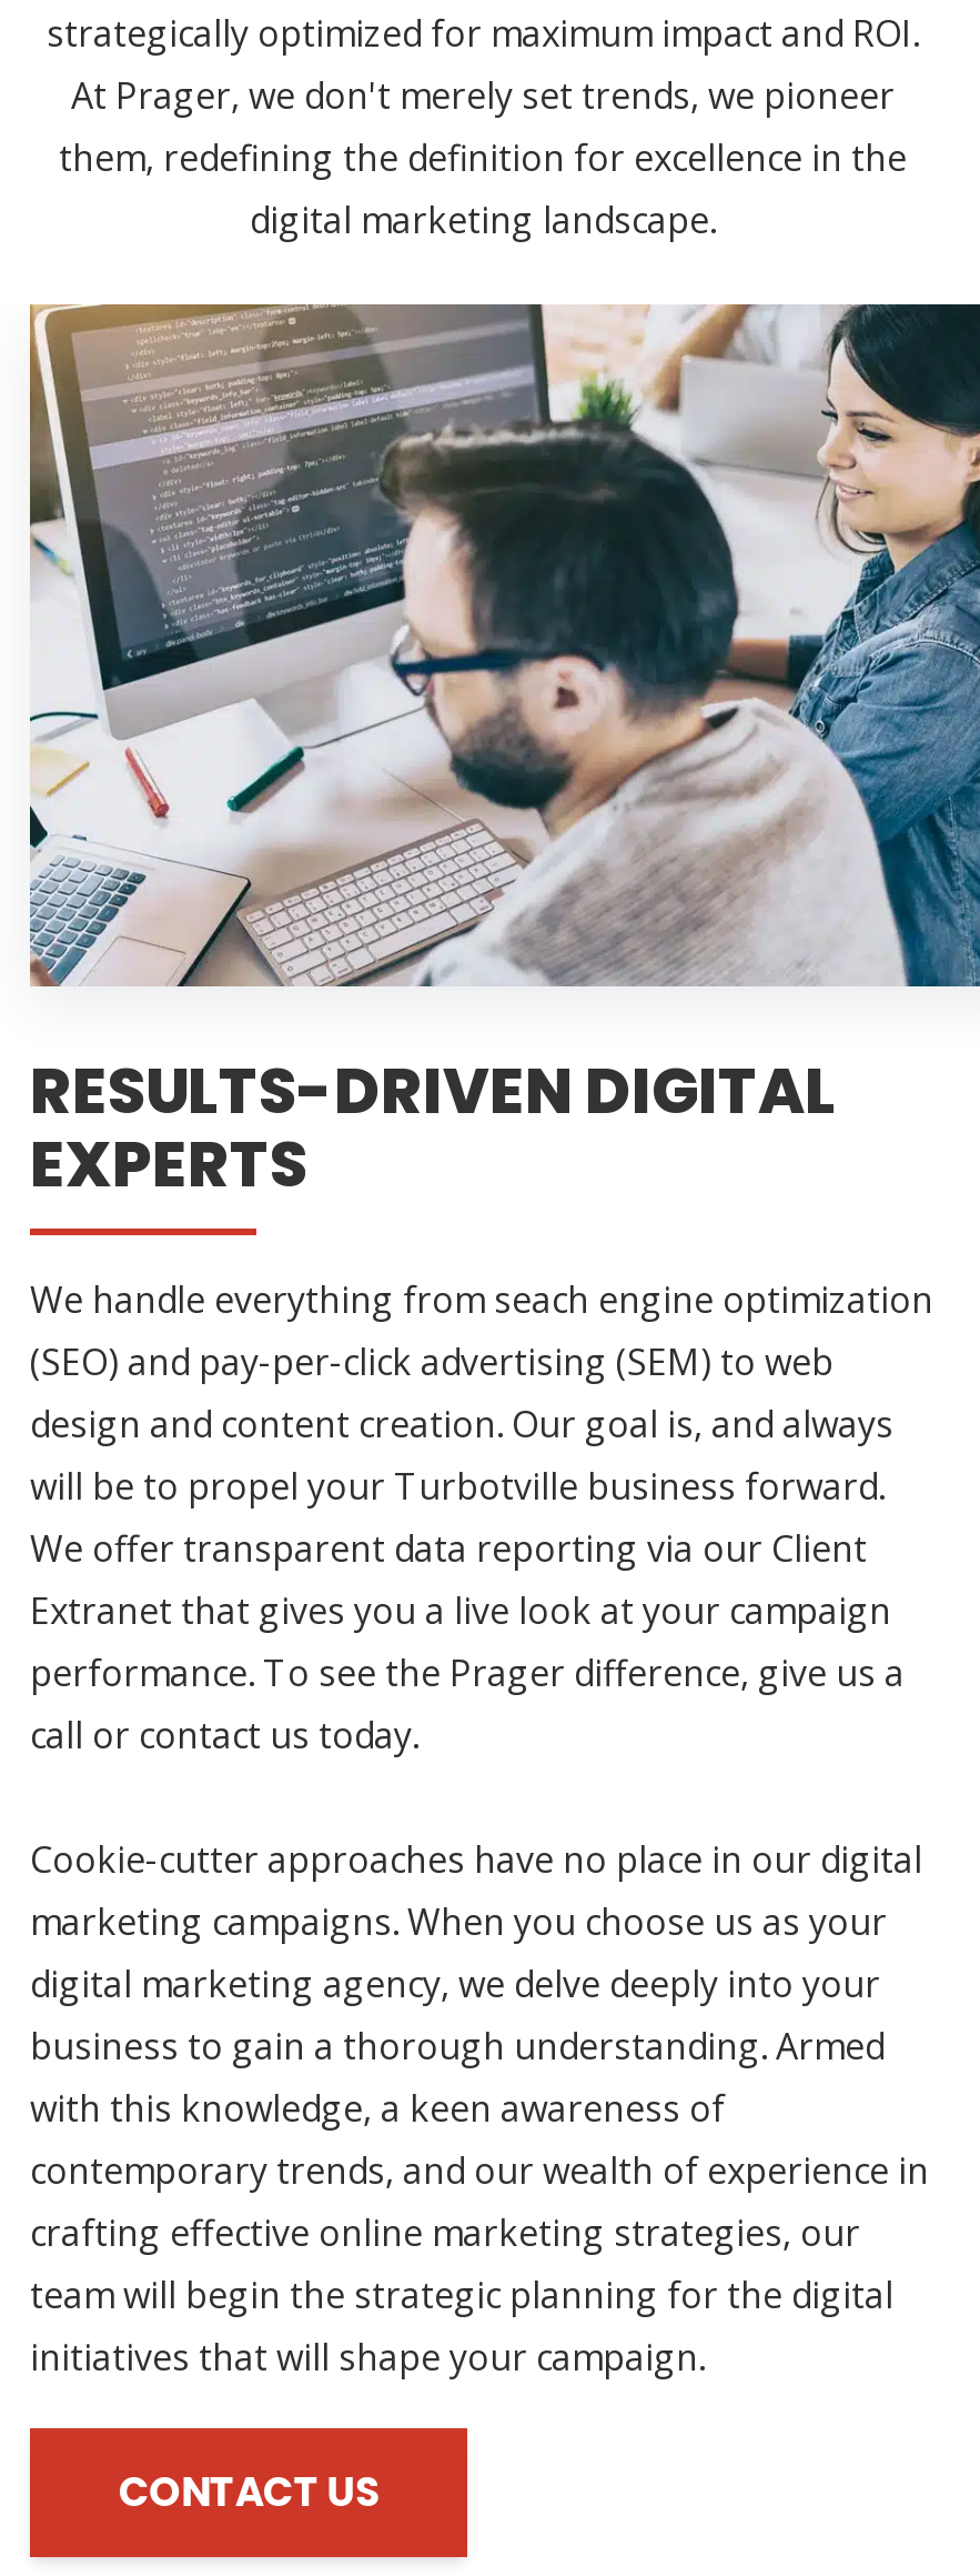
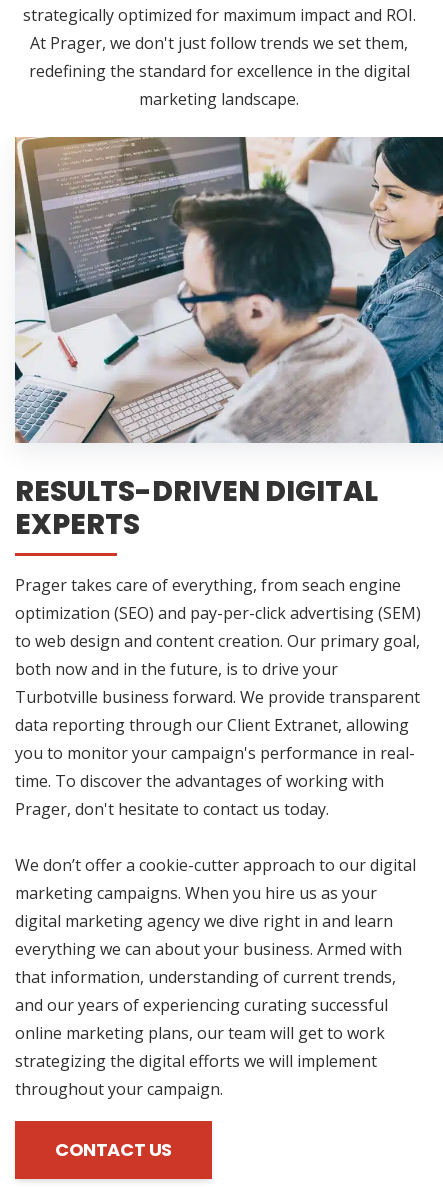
[59,72,907,245] At Prager, we don't merely set trends, we pioneer | them, redefining the definition for excellence in the | digital marketing landscape. -> [28,32,409,110] At Prager, we don't just follow trends we set them, | redefining the standard for excellence in the digital | marketing landscape.
[30,1275,933,1759] We handle everything from seach engine optimization | (SEO) and pay-per-click advertising (SEM) to web | design and content creation. Our goal is, and always | will be to propel your Turbotville business forward. | We offer transparent data reporting via our Client | Extranet that gives you a live look at your campaign | performance. To see the Prager difference, give us a | call or contact us today. -> [15,574,421,820] Prager takes care of everything, from seach engine | optimization (SEO) and pay-per-click advertising (SEM) | to web design and content creation. Our primary goal, | both now and in the future, is to drive your | Turbotville business forward. We provide transparent | data reporting through our Client Extranet, allowing | you to monitor your campaign's performance in real- | time. To discover the advantages of working with | Prager, don't hesitate to contact us today.
[30,1835,929,2381] Cookie-cutter approaches have no place in our digital | marketing campaigns. When you choose us as your | digital marketing agency, we delve deeply into your | business to gain a thorough understanding. Armed | with this knowledge, a keen awareness of | contemporary trends, and our wealth of experience in | crafting effective online marketing strategies, our | team will begin the strategic planning for the digital | initiatives that will shape your campaign. -> [15,854,416,1100] We don’t offer a cookie-cutter approach to our digital | marketing campaigns. When you hire us as your | digital marketing agency we dive right in and learn | everything we can about your business. Armed with | that information, understanding of current trends, | and our years of experiencing curating successful | online marketing plans, our team will get to work | strategizing the digital efforts we will implement | throughout your campaign.

